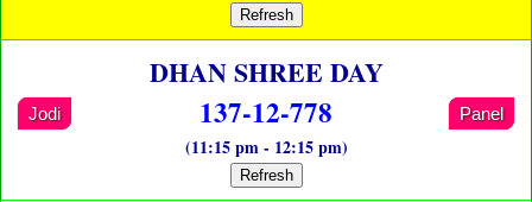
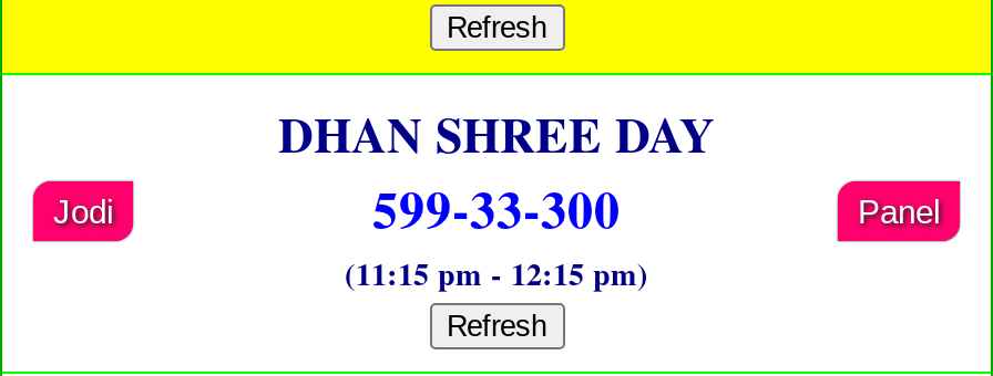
[199,91,332,132] 137-12-778 -> [372,170,621,245] 599-33-300

